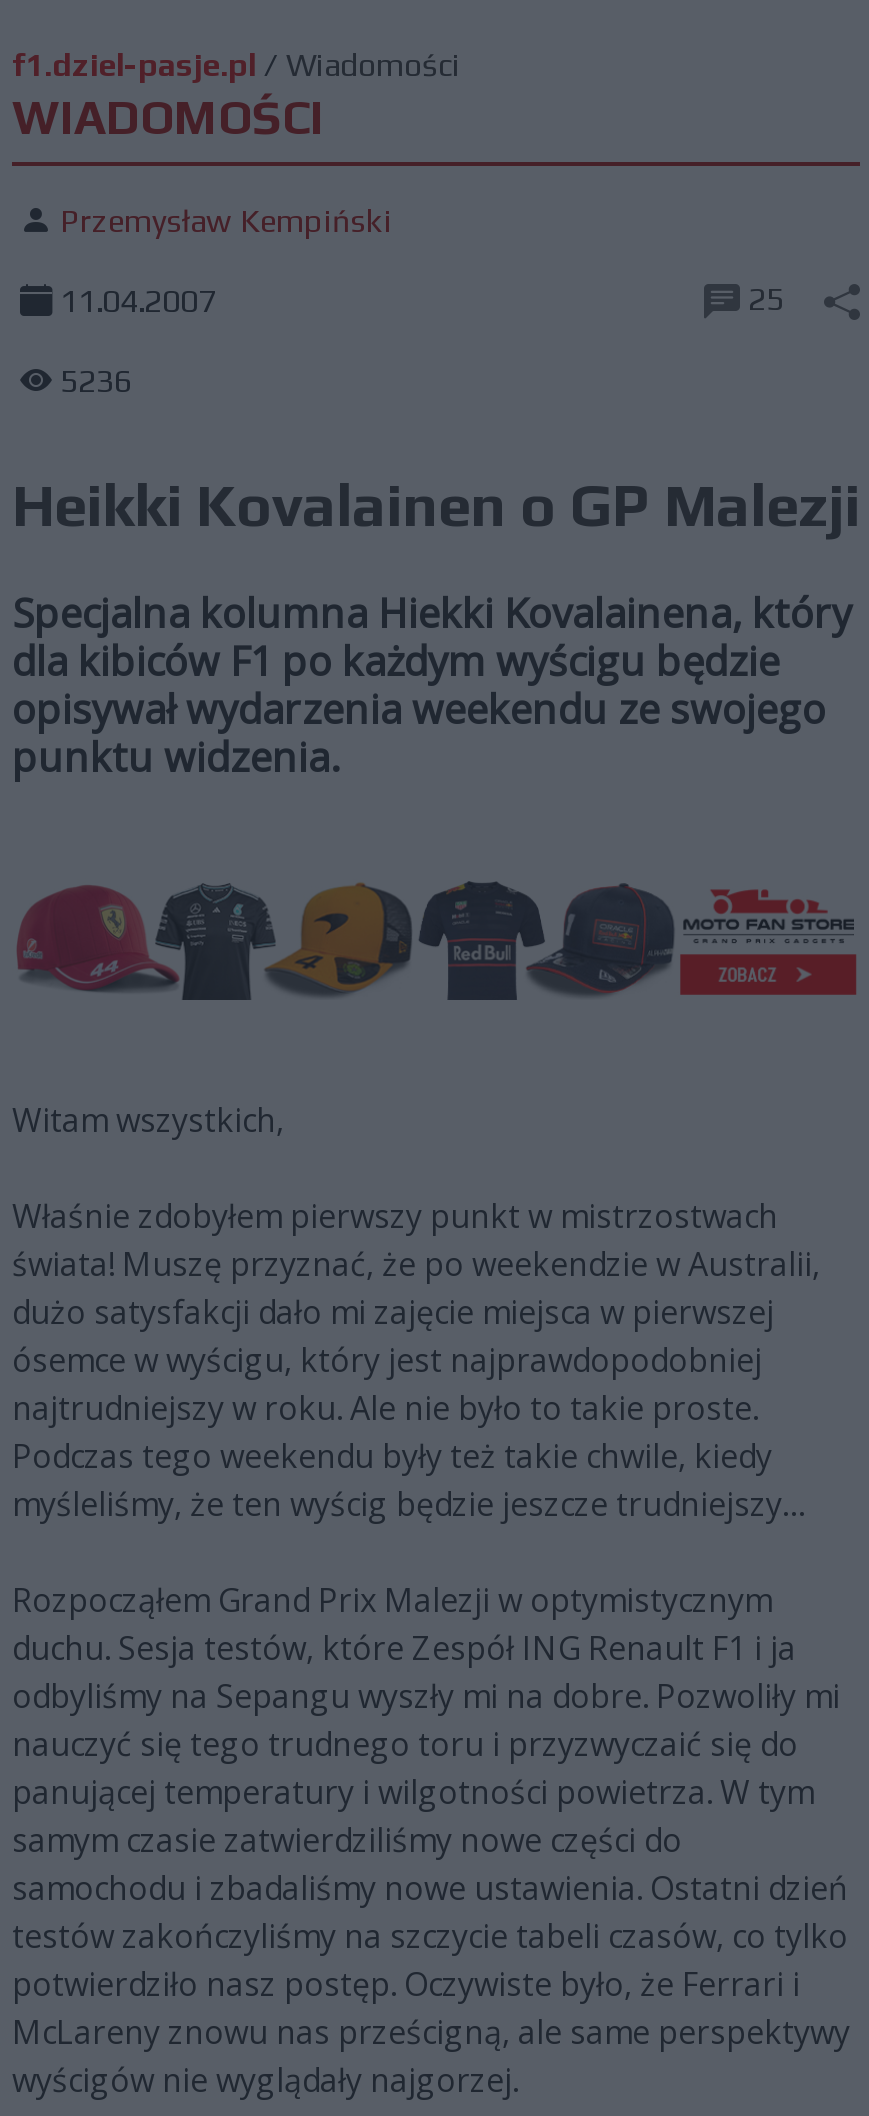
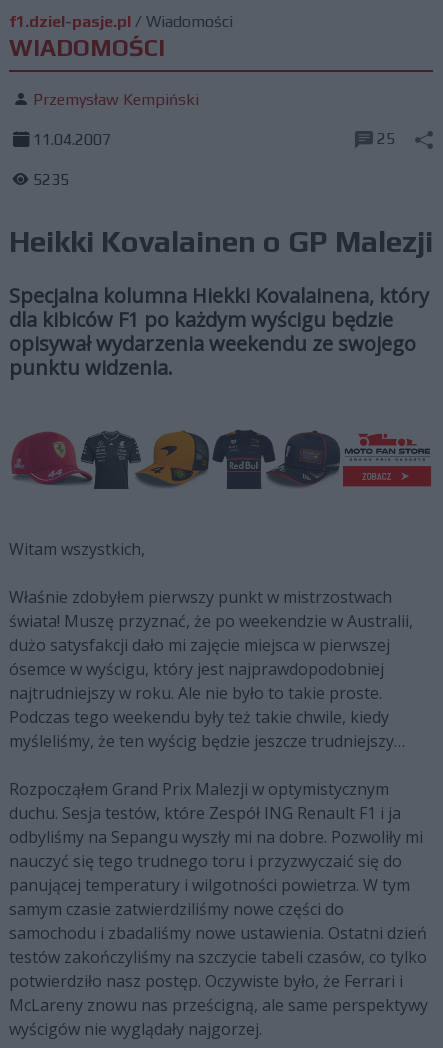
[60,362,132,400] 5236 -> [33,170,69,189] 5235

